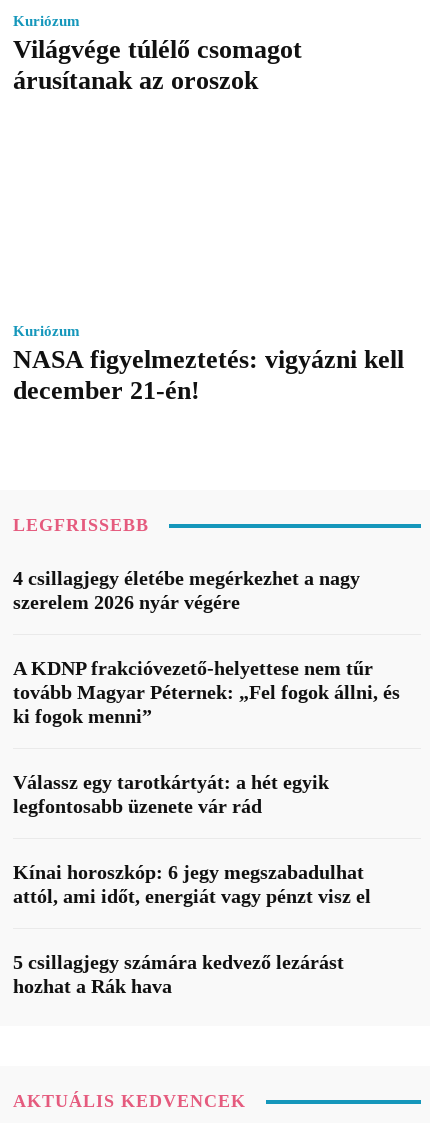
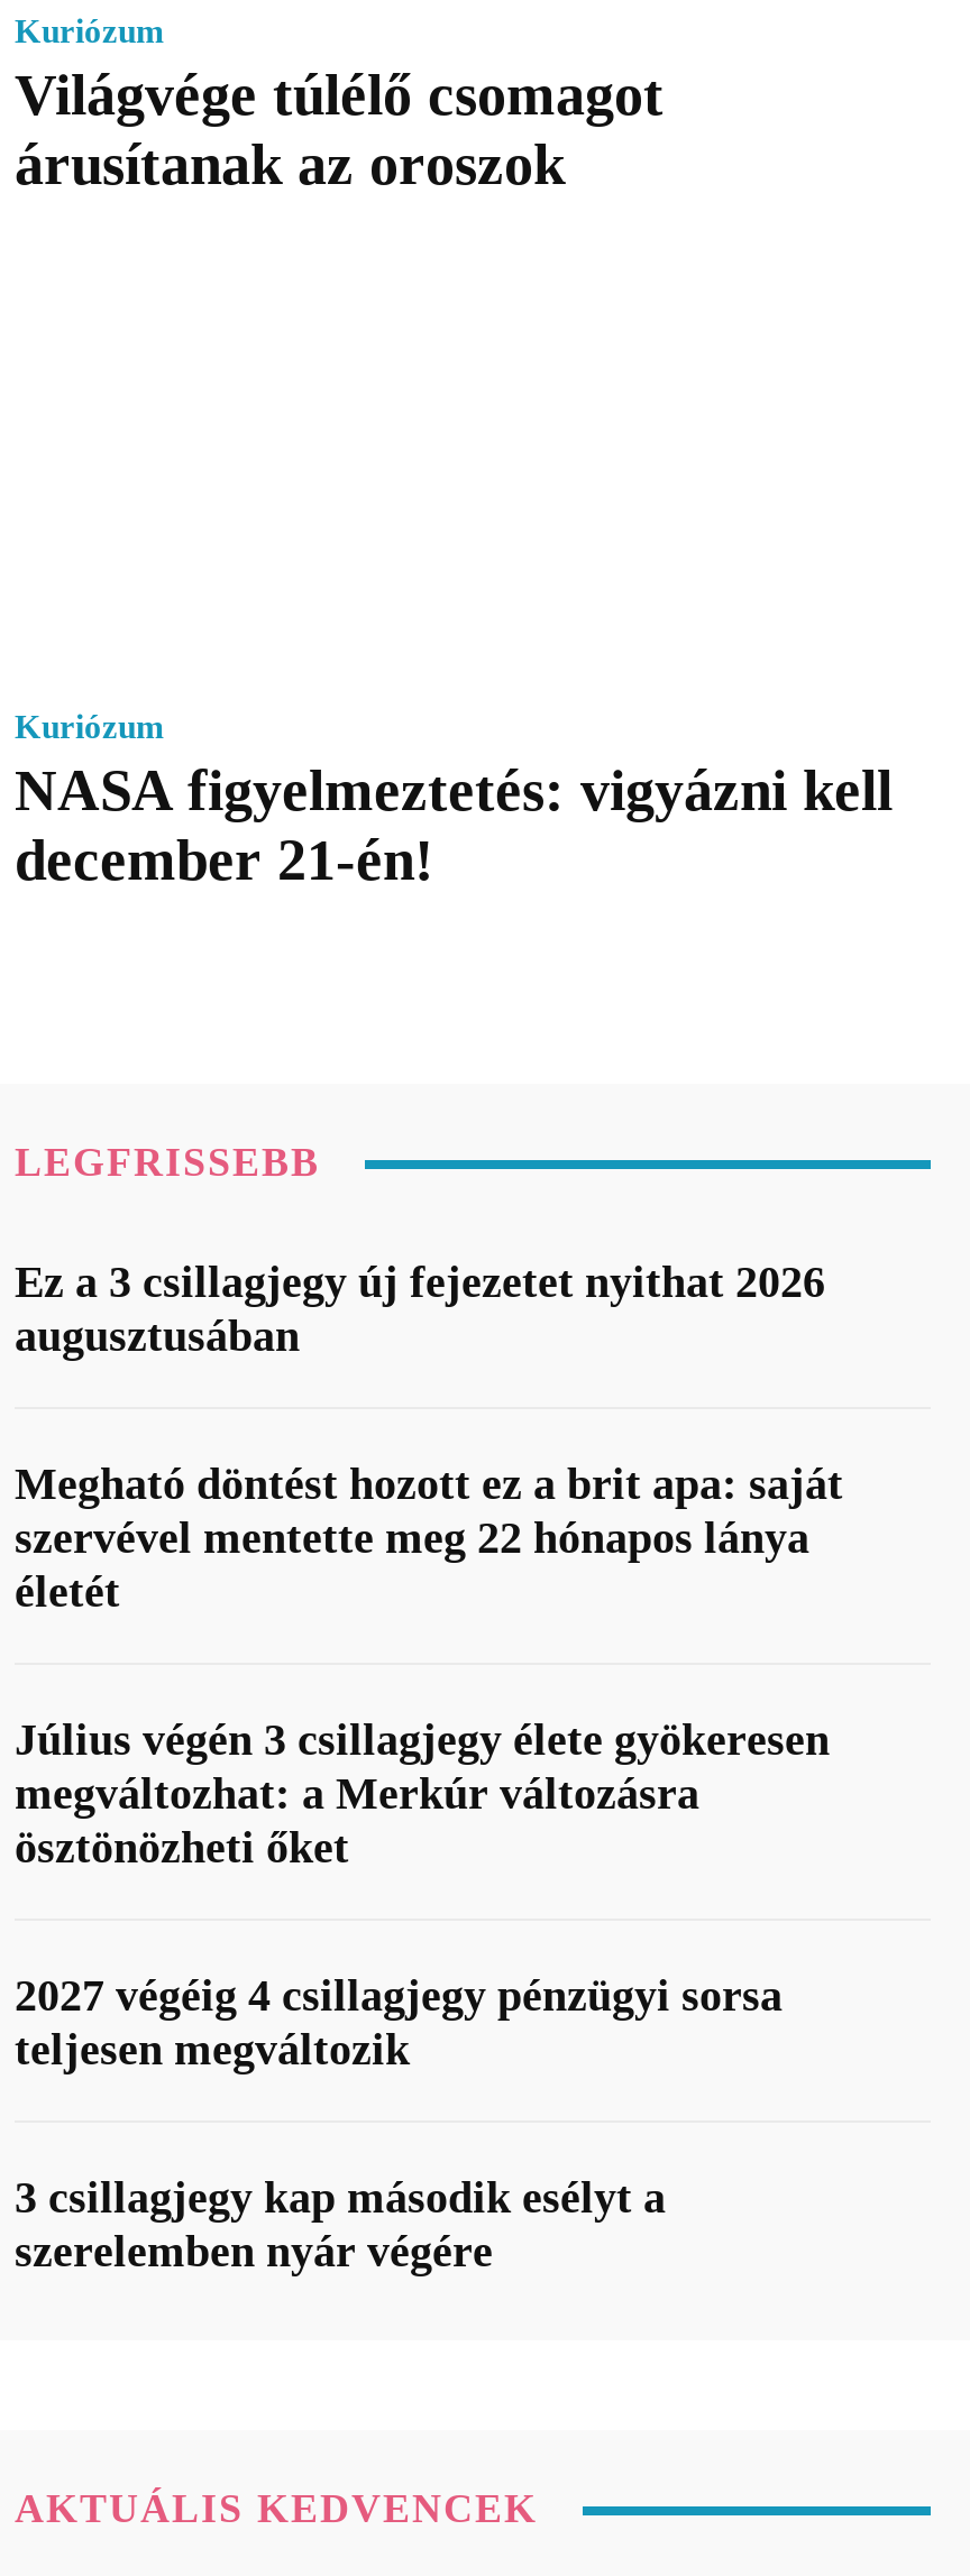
[13,567,360,613] 4 csillagjegy életébe megérkezhet a nagy | szerelem 2026 nyár végére -> [15,1257,825,1360] Ez a 3 csillagjegy új fejezetet nyithat 2026 | augusztusában
[13,657,400,727] A KDNP frakcióvezető-helyettese nem tűr | tovább Magyar Péternek: „Fel fogok állni, és | ki fogok menni” -> [15,1459,843,1616] Megható döntést hozott ez a brit apa: saját | szervével mentette meg 22 hónapos lánya | életét
[13,771,329,817] Válassz egy tarotkártyát: a hét egyik | legfontosabb üzenete vár rád -> [15,1715,830,1872] Július végén 3 csillagjegy élete gyökeresen | megváltozhat: a Merkúr változásra | ösztönözheti őket
[13,861,371,907] Kínai horoszkóp: 6 jegy megszabadulhat | attól, ami időt, energiát vagy pénzt visz el -> [15,1971,783,2074] 2027 végéig 4 csillagjegy pénzügyi sorsa | teljesen megváltozik
[13,951,344,997] 5 csillagjegy számára kedvező lezárást | hozhat a Rák hava -> [15,2173,666,2276] 3 csillagjegy kap második esélyt a | szerelemben nyár végére

